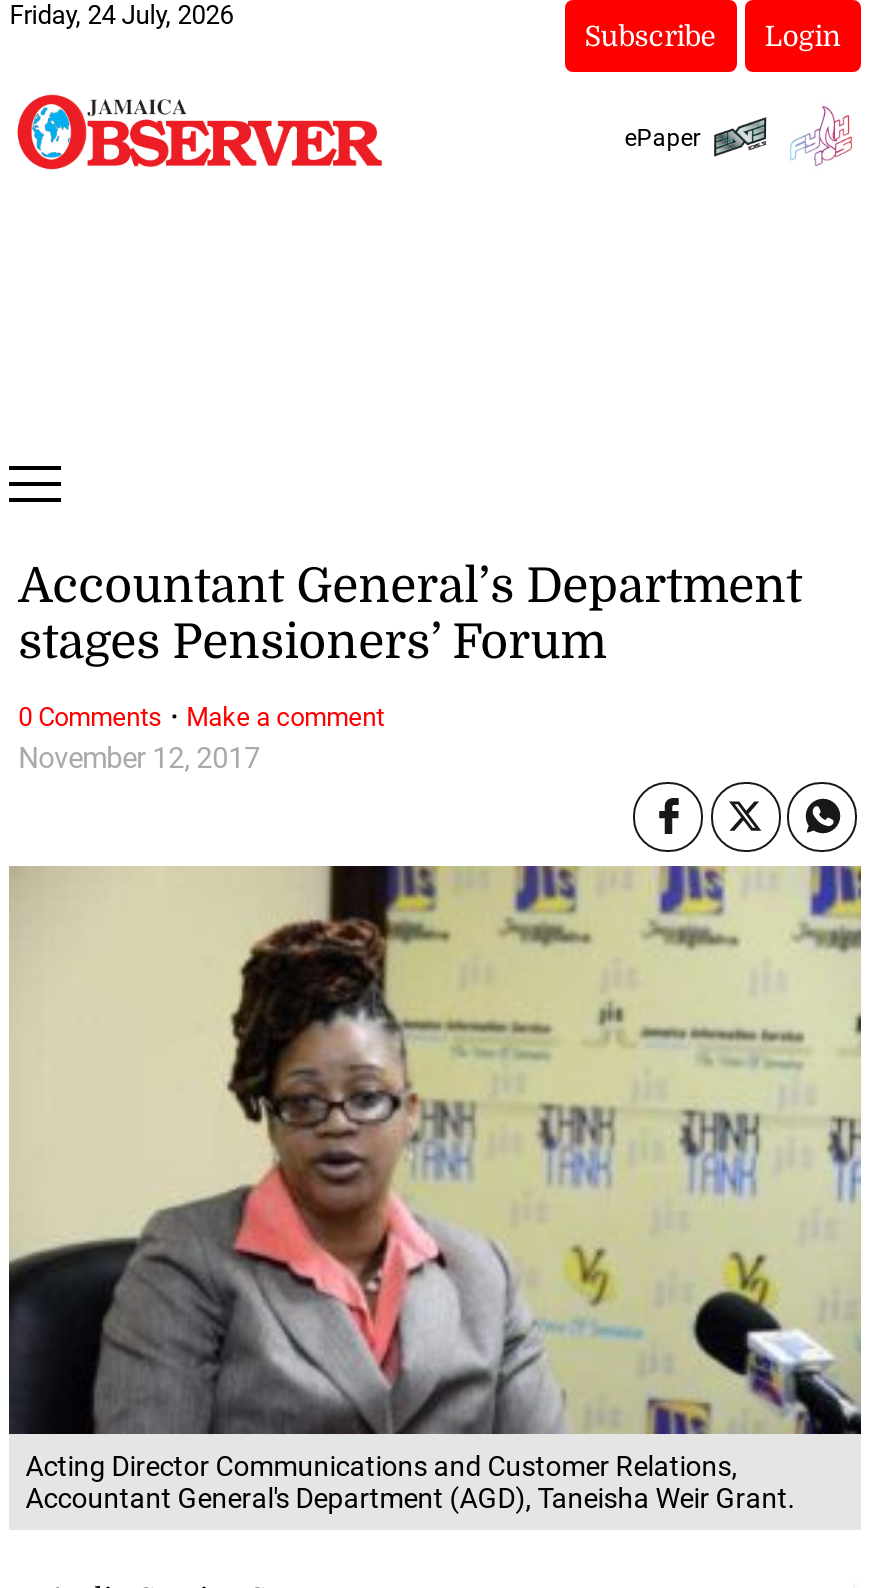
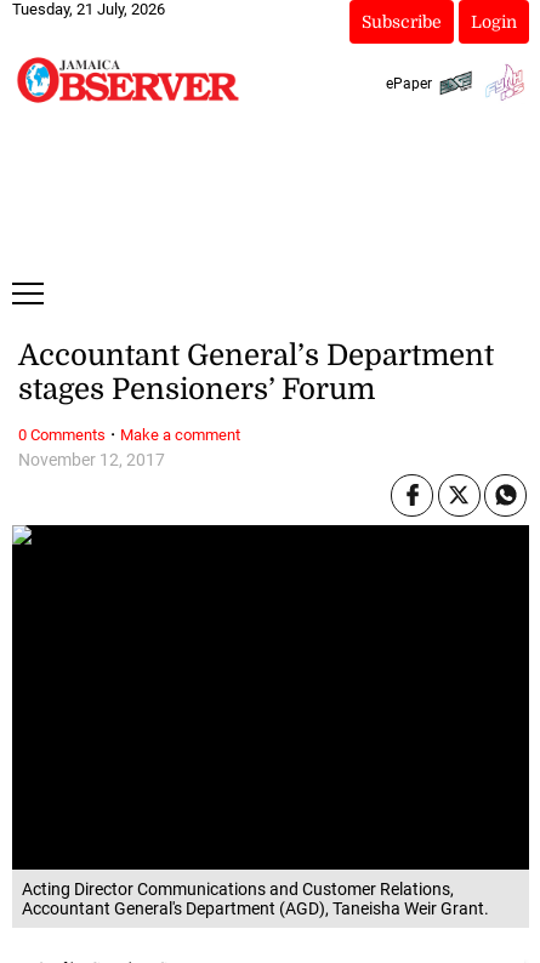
[9,0,233,30] Friday, 24 July, 2026 -> [12,0,165,18] Tuesday, 21 July, 2026
[9,864,863,1436] [image] -> none

